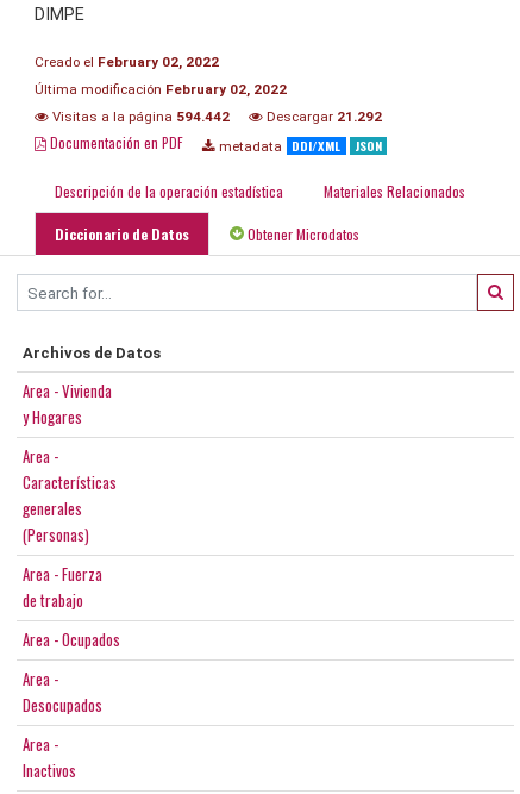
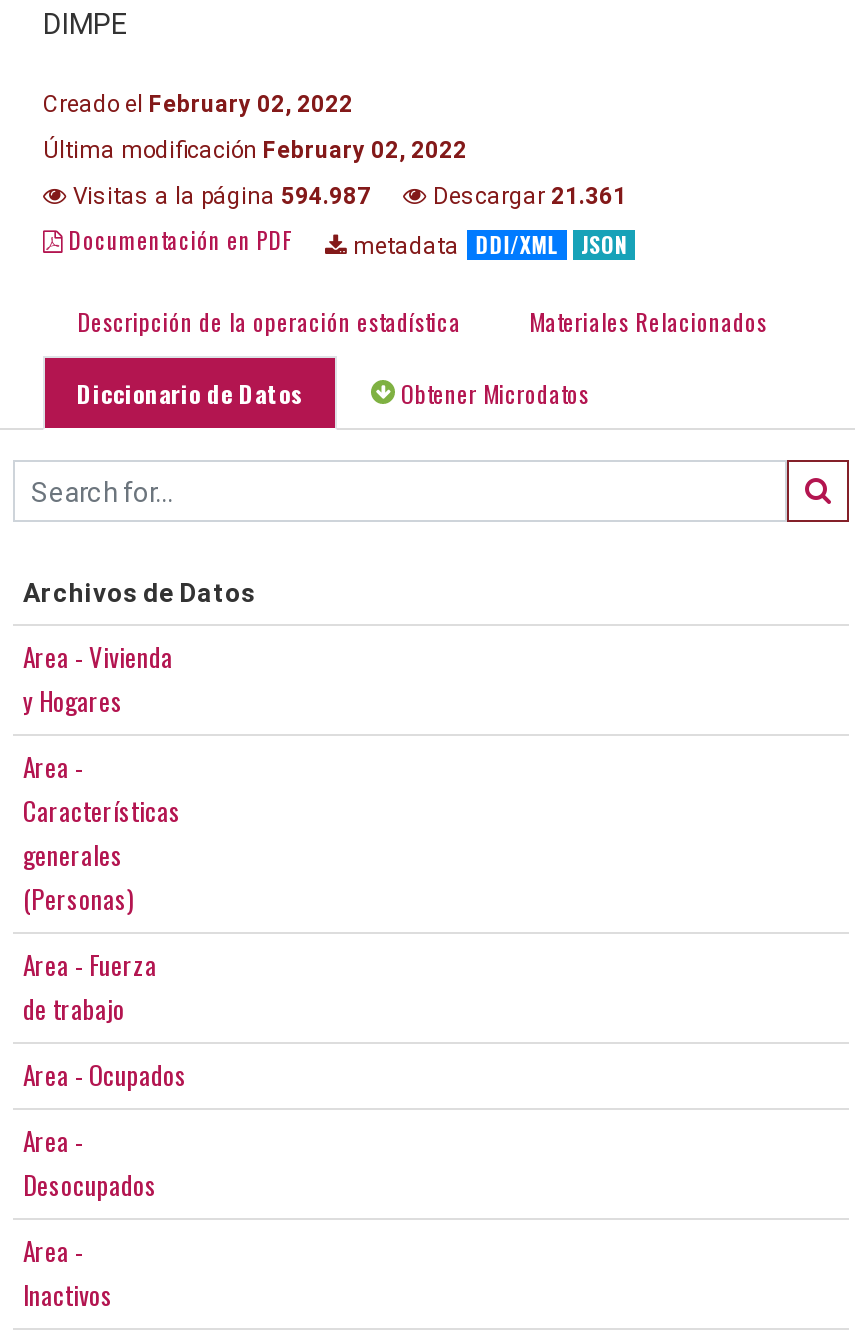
[49,109,230,125] Visitas a la página 594.442 -> [67,183,371,211] Visitas a la página 594.987
[263,109,382,125] Descargar 21.292 -> [427,183,627,211] Descargar 21.361

